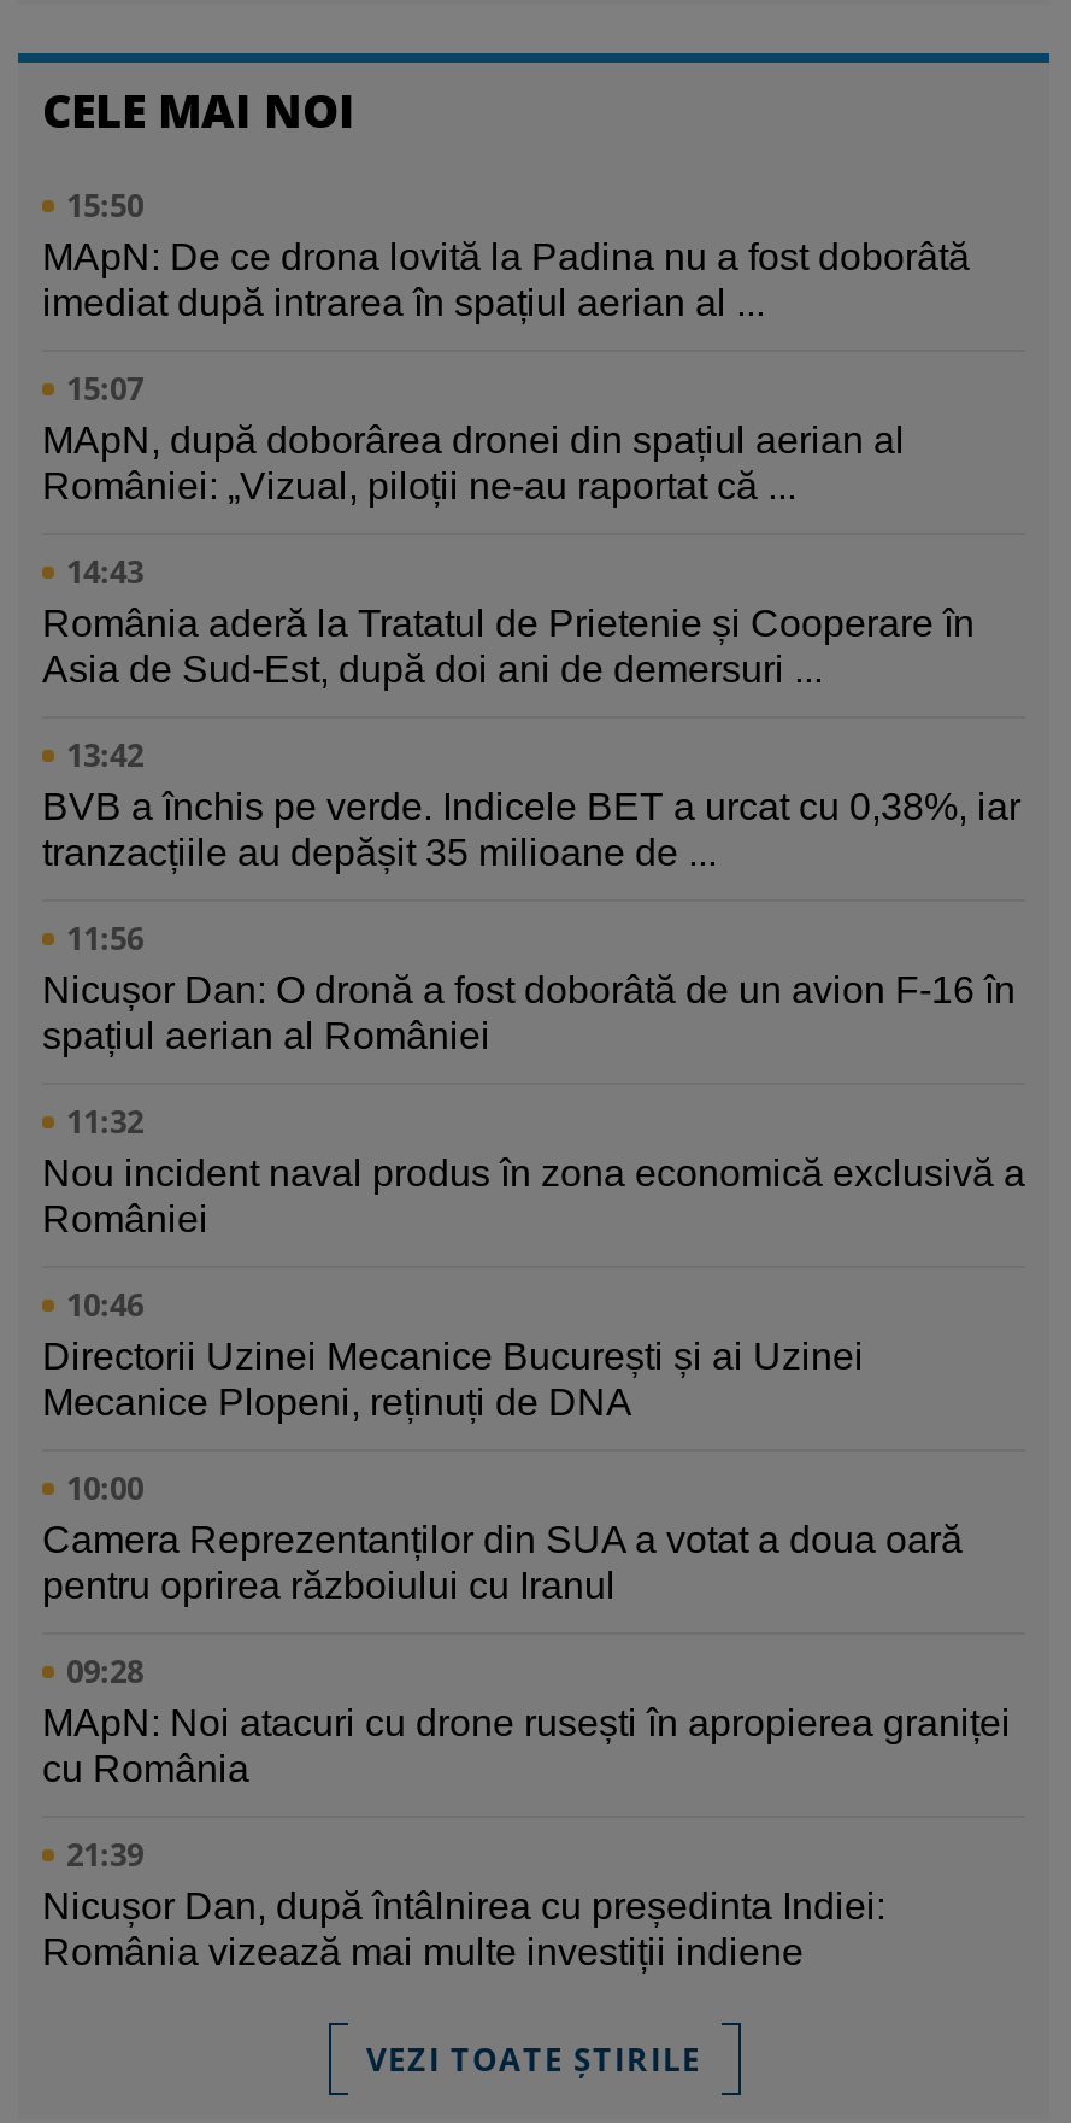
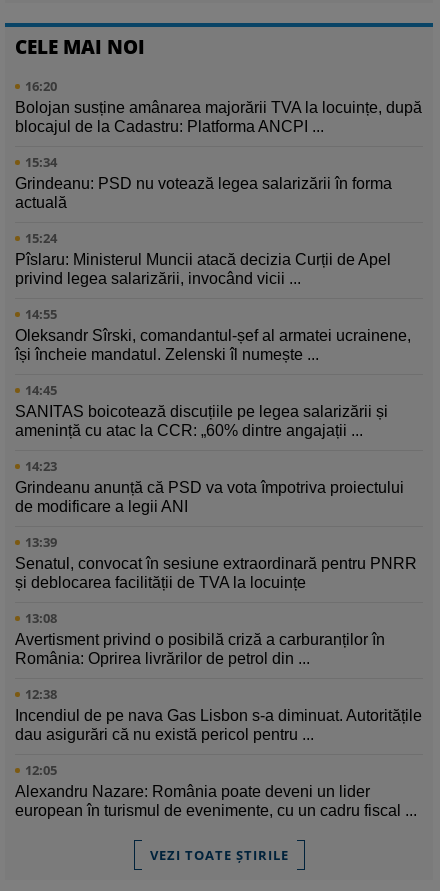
[42,183,970,323] 15:50 | MApN: De ce drona lovită la Padina nu a fost doborâtă | imediat după intrarea în spațiul aerian al ... -> [15,77,422,135] 16:20 | Bolojan susține amânarea majorării TVA la locuințe, după | blocajul de la Cadastru: Platforma ANCPI ...
[42,366,905,506] 15:07 | MApN, după doborârea dronei din spațiul aerian al | României: „Vizual, piloții ne-au raportat că ... -> [15,153,392,211] 15:34 | Grindeanu: PSD nu votează legea salarizării în forma | actuală
[42,549,975,689] 14:43 | România aderă la Tratatul de Prietenie și Cooperare în | Asia de Sud-Est, după doi ani de demersuri ... -> [15,229,391,287] 15:24 | Pîslaru: Ministerul Muncii atacă decizia Curții de Apel | privind legea salarizării, invocând vicii ...
[42,733,1020,872] 13:42 | BVB a închis pe verde. Indicele BET a urcat cu 0,38%, iar | tranzacțiile au depășit 35 milioane de ... -> [15,305,411,363] 14:55 | Oleksandr Sîrski, comandantul-șef al armatei ucrainene, | își încheie mandatul. Zelenski îl numește ...
[42,916,1016,1056] 11:56 | Nicușor Dan: O dronă a fost doborâtă de un avion F-16 în | spațiul aerian al României -> [15,381,388,439] 14:45 | SANITAS boicotează discuțiile pe legea salarizării și | amenință cu atac la CCR: „60% dintre angajații ...
[42,1099,1025,1239] 11:32 | Nou incident naval produs în zona economică exclusivă a | României -> [15,457,404,515] 14:23 | Grindeanu anunță că PSD va vota împotriva proiectului | de modificare a legii ANI
[42,1282,864,1422] 10:46 | Directorii Uzinei Mecanice București și ai Uzinei | Mecanice Plopeni, reținuți de DNA -> [15,533,417,591] 13:39 | Senatul, convocat în sesiune extraordinară pentru PNRR | și deblocarea facilității de TVA la locuințe
[42,1465,963,1605] 10:00 | Camera Reprezentanților din SUA a votat a doua oară | pentru oprirea războiului cu Iranul -> [15,609,385,667] 13:08 | Avertisment privind o posibilă criză a carburanților în | România: Oprirea livrărilor de petrol din ...
[42,1649,1011,1789] 09:28 | MApN: Noi atacuri cu drone rusești în apropierea graniței | cu România -> [15,685,422,743] 12:38 | Incendiul de pe nava Gas Lisbon s-a diminuat. Autoritățile | dau asigurări că nu există pericol pentru ...
[42,1832,885,1972] 21:39 | Nicușor Dan, după întâlnirea cu președinta Indiei: | România vizează mai multe investiții indiene -> [15,761,417,819] 12:05 | Alexandru Nazare: România poate deveni un lider | european în turismul de evenimente, cu un cadru fiscal ...

